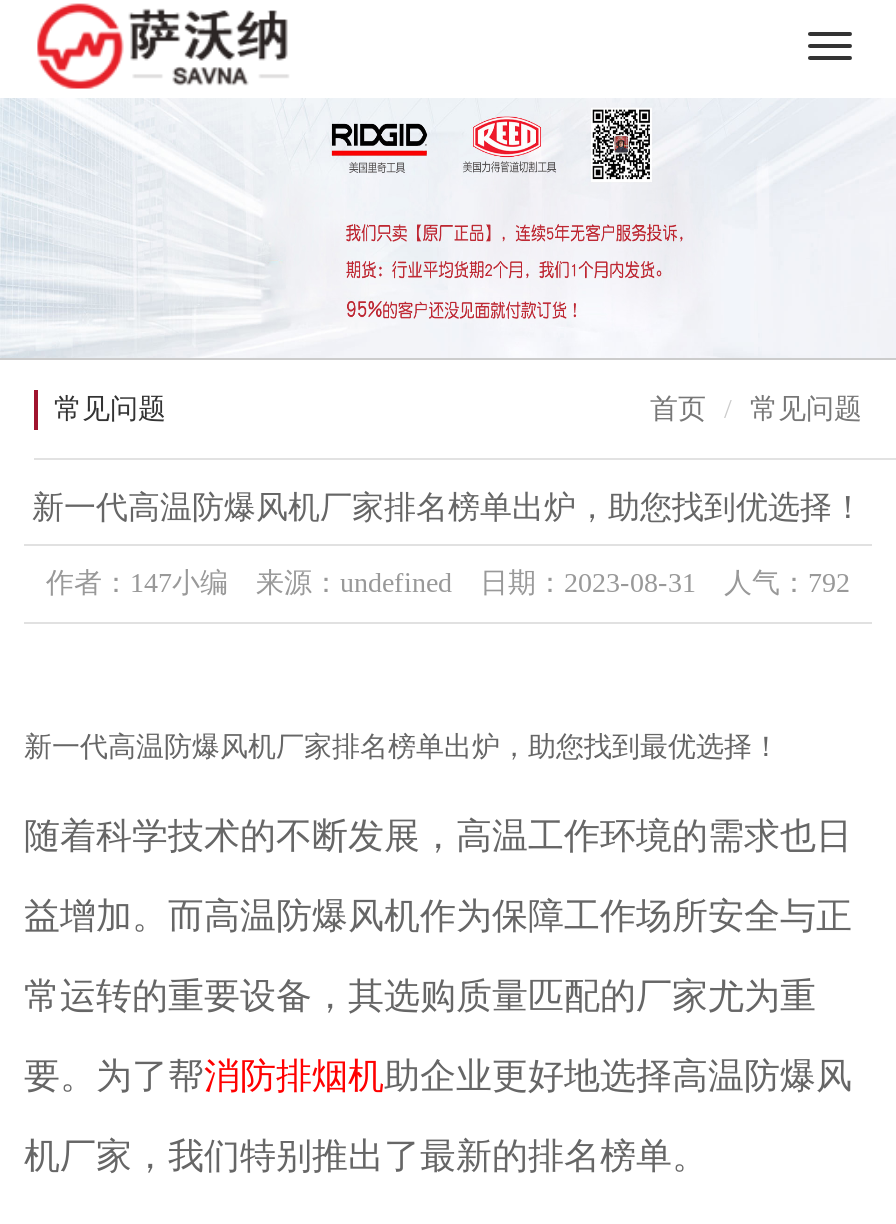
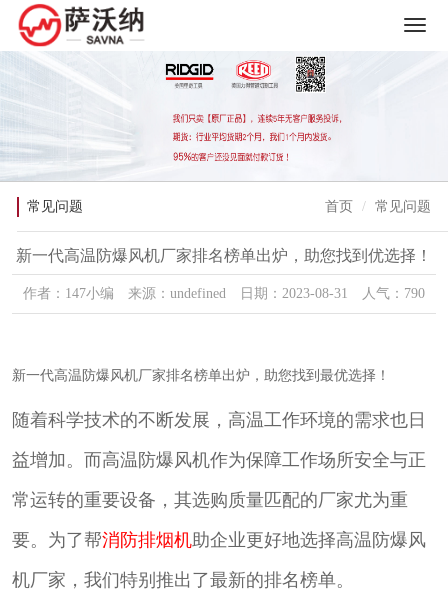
[46,568,850,598] 作者：147小编 来源：undefined 日期：2023-08-31 人气：792 -> [23,286,425,301] 作者：147小编 来源：undefined 日期：2023-08-31 人气：790

